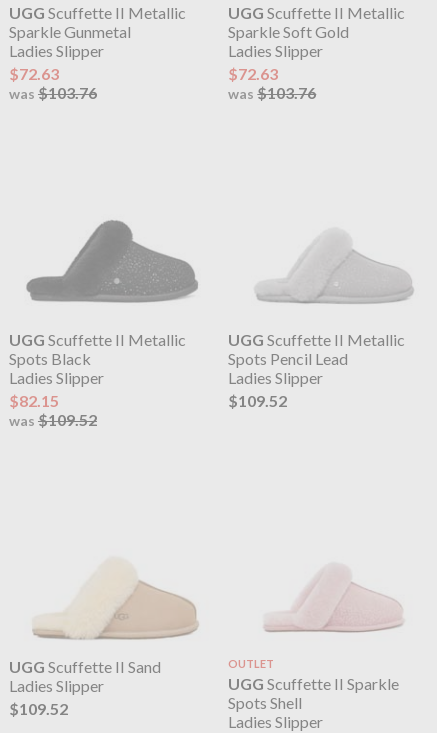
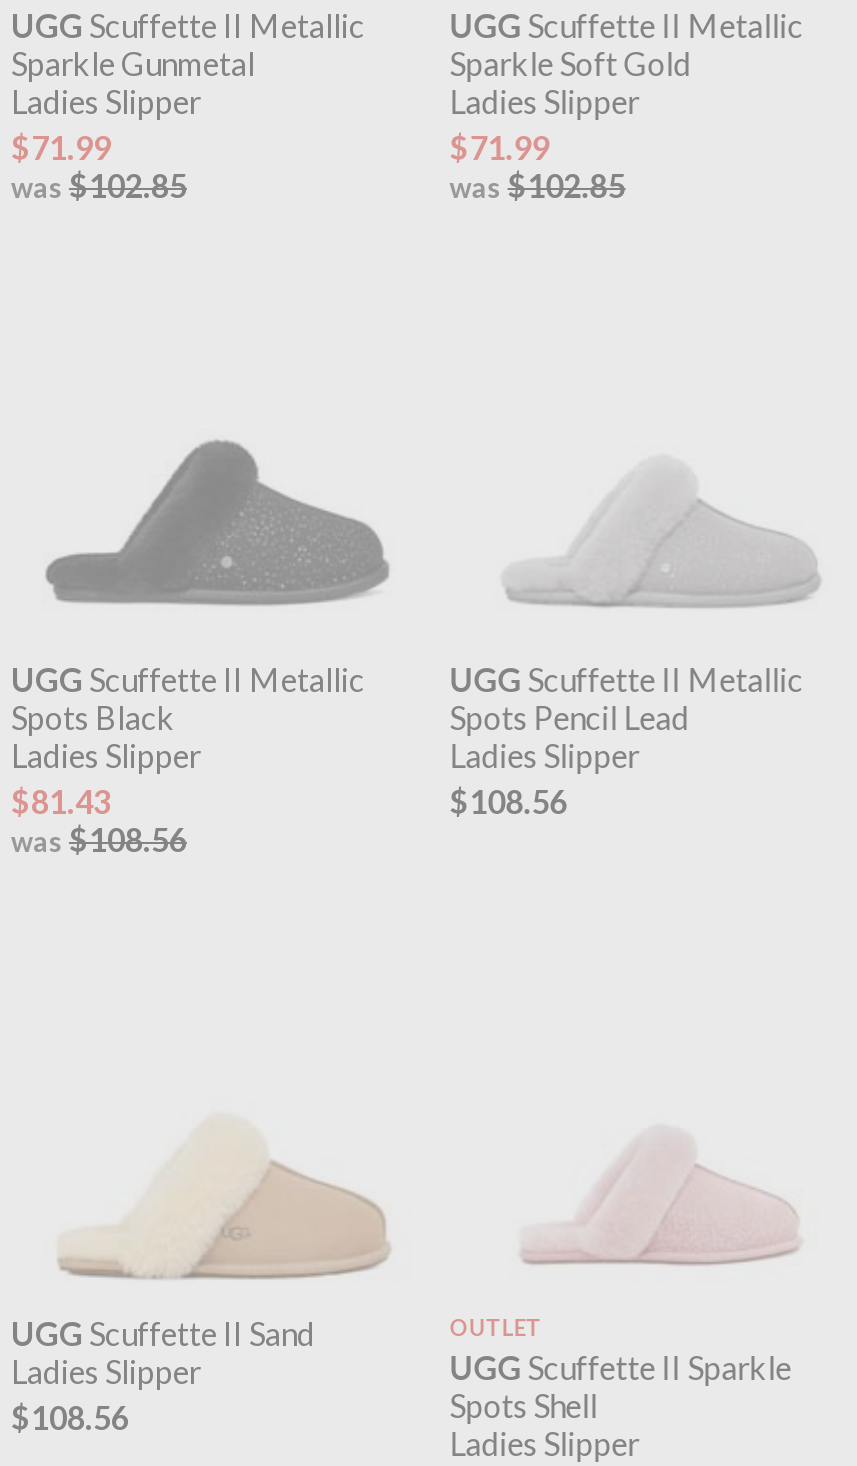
[9,64,59,83] $72.63 -> [11,128,111,166] $71.99
[228,64,278,83] $72.63 -> [450,128,550,166] $71.99
[9,83,97,102] was $103.76 -> [11,166,187,204] was $102.85
[228,83,316,102] was $103.76 -> [450,166,626,204] was $102.85
[9,391,59,410] $82.15 -> [11,782,111,820] $81.43
[228,391,287,410] $109.52 -> [450,782,568,820] $108.56
[9,410,97,429] was $109.52 -> [11,820,187,858] was $108.56
[9,699,68,718] $109.52 -> [11,1398,129,1436] $108.56

